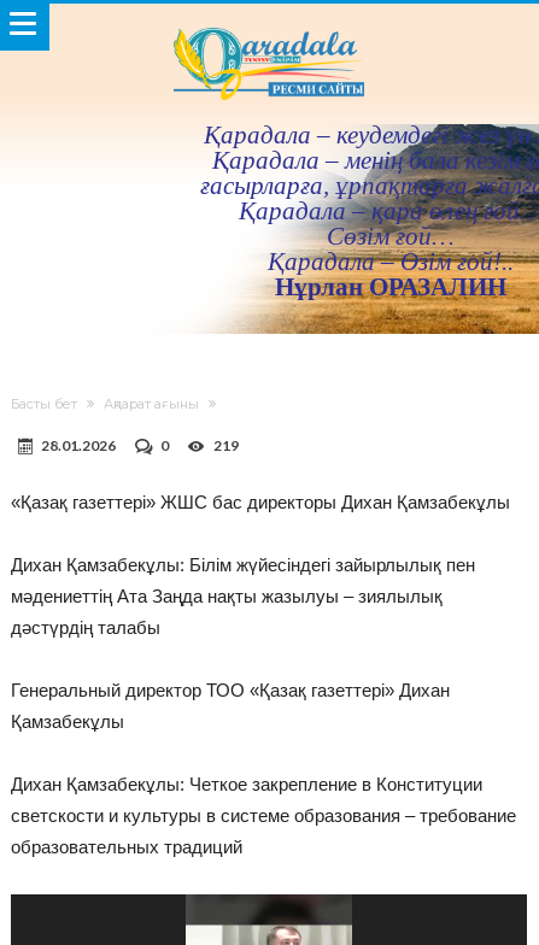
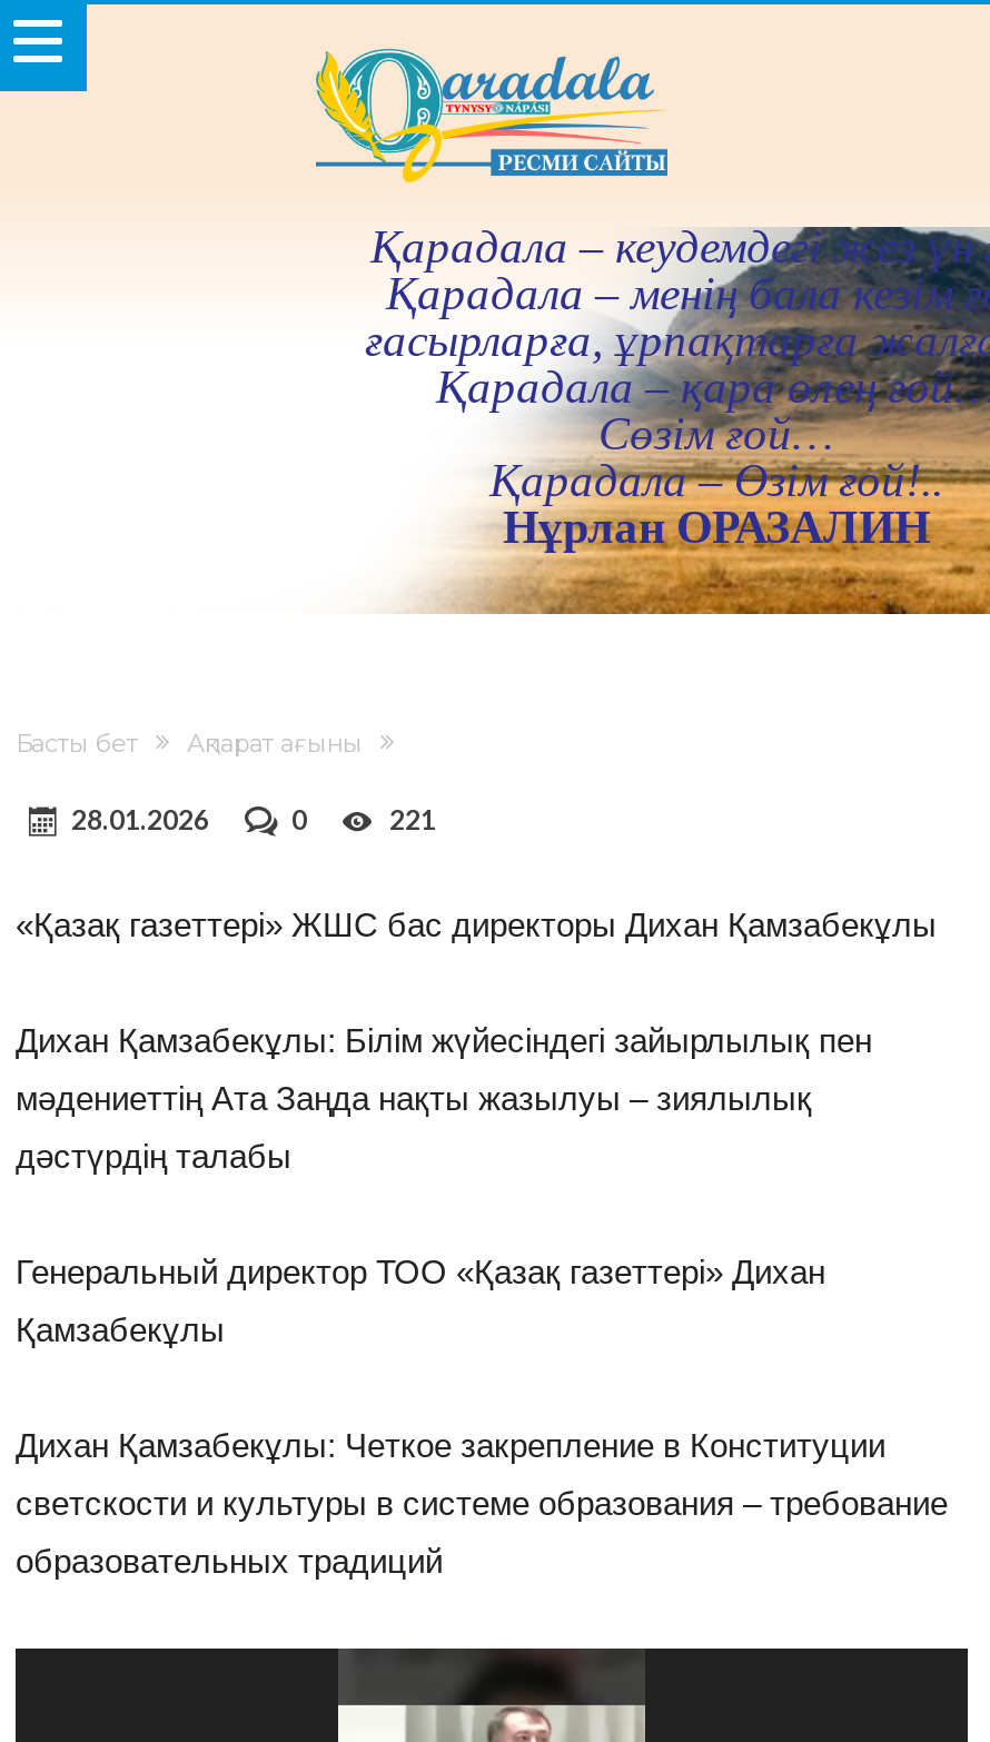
[211,436,239,454] 219 -> [385,803,436,837] 221

